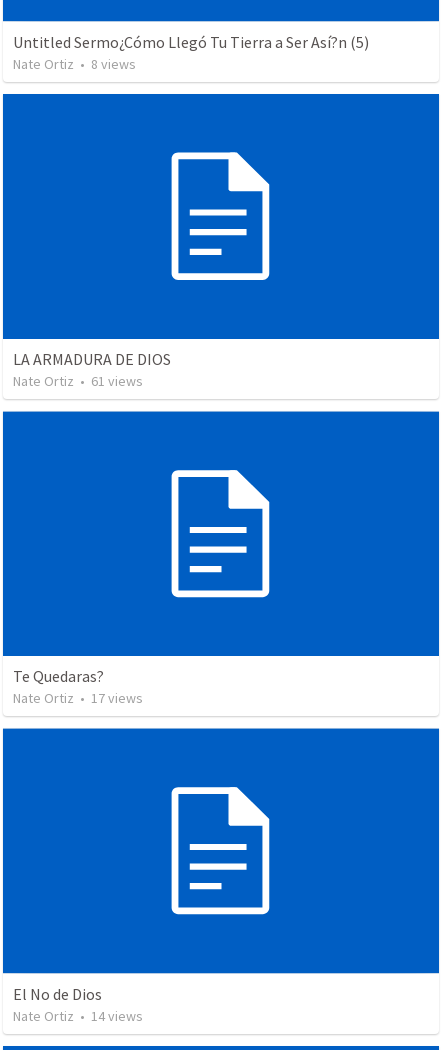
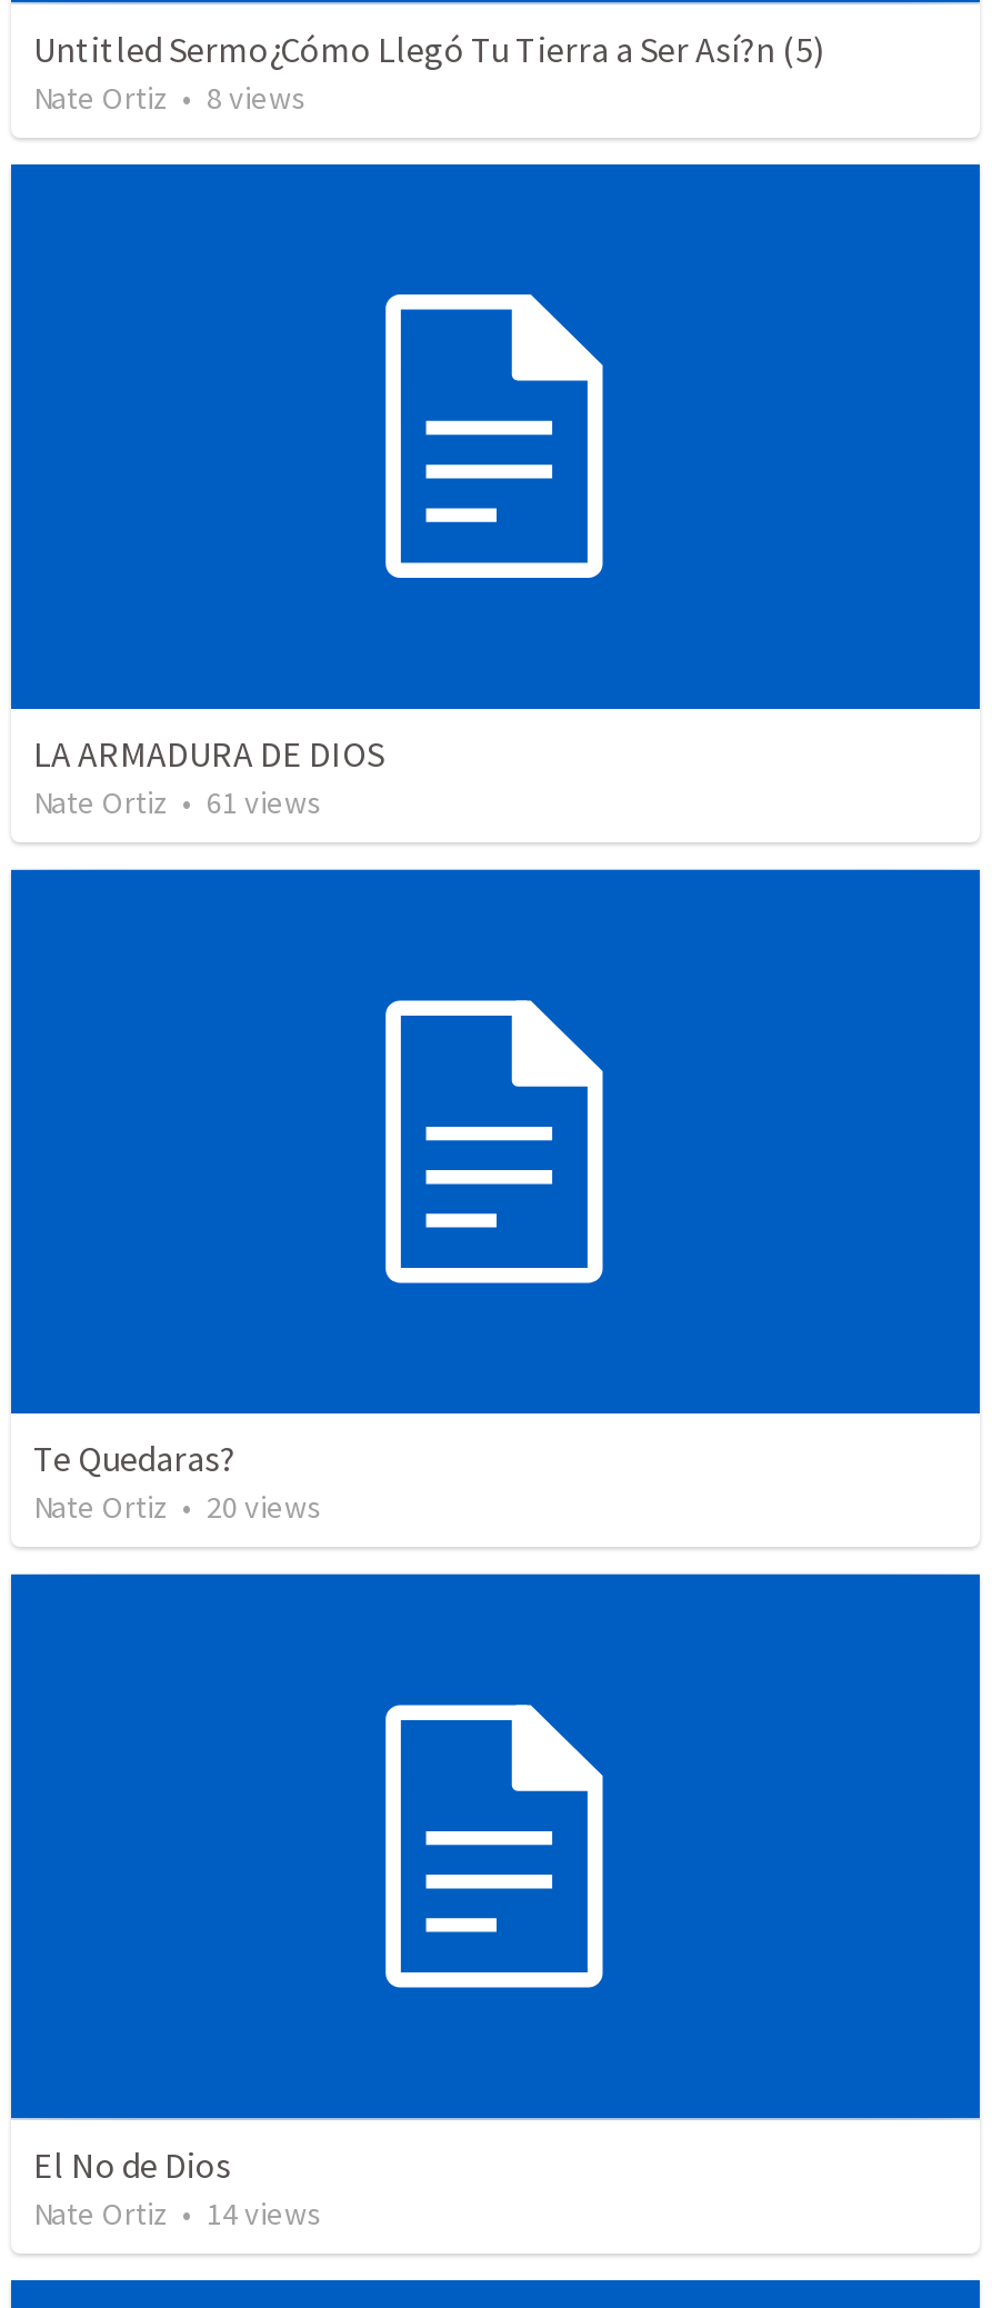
[13,689,143,707] Nate Ortiz • 17 views -> [33,1487,322,1527] Nate Ortiz • 20 views

